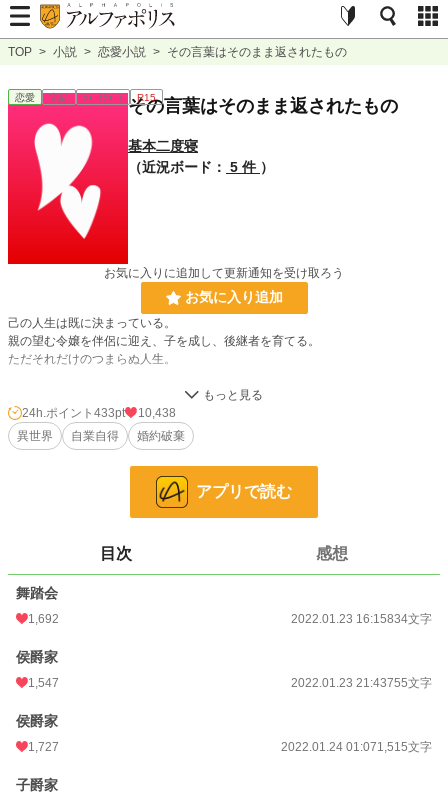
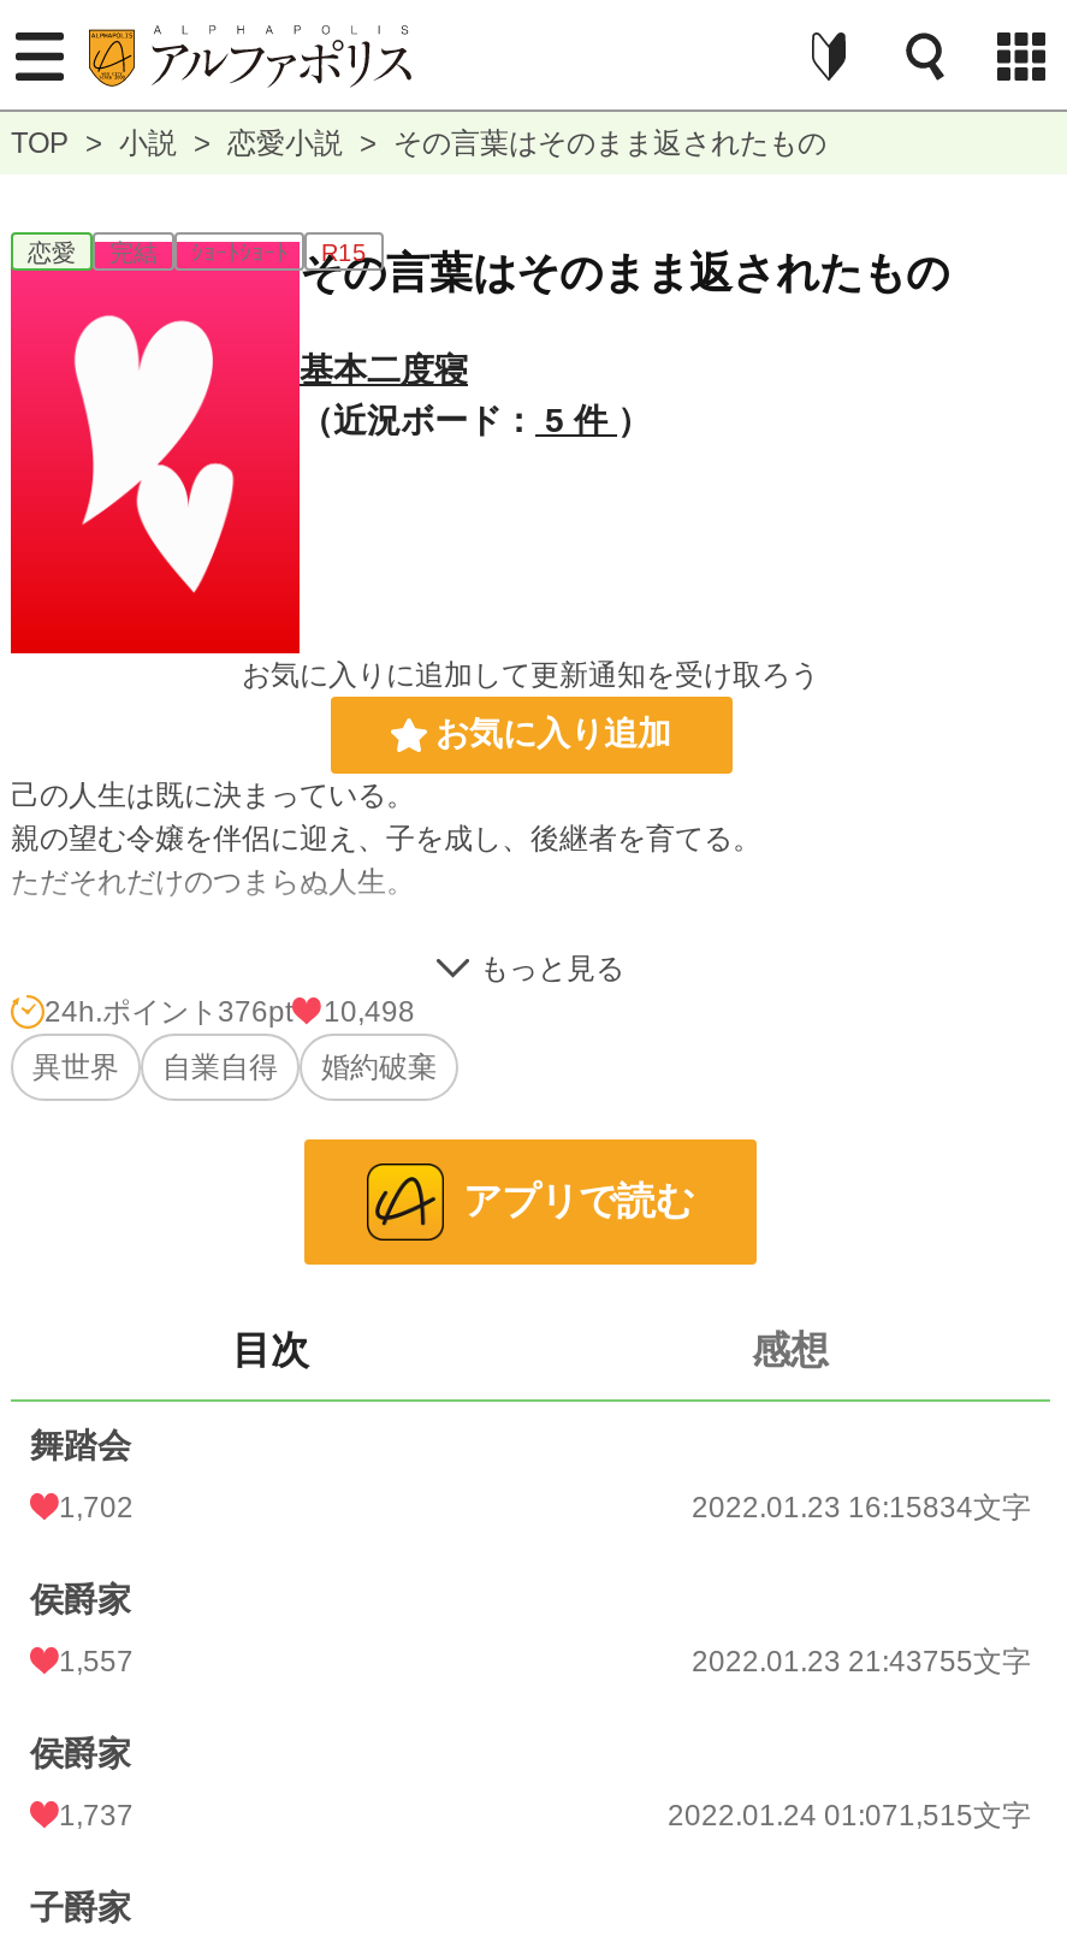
[22,406,125,420] 24h.ポイント433pt -> [45,994,292,1028] 24h.ポイント376pt
[138,406,176,420] 10,438 -> [324,994,415,1028] 10,498
[28,612,59,626] 1,692 -> [59,1490,134,1524] 1,702
[28,676,59,690] 1,547 -> [59,1644,134,1678] 1,557
[28,740,59,754] 1,727 -> [59,1798,134,1832] 1,737

